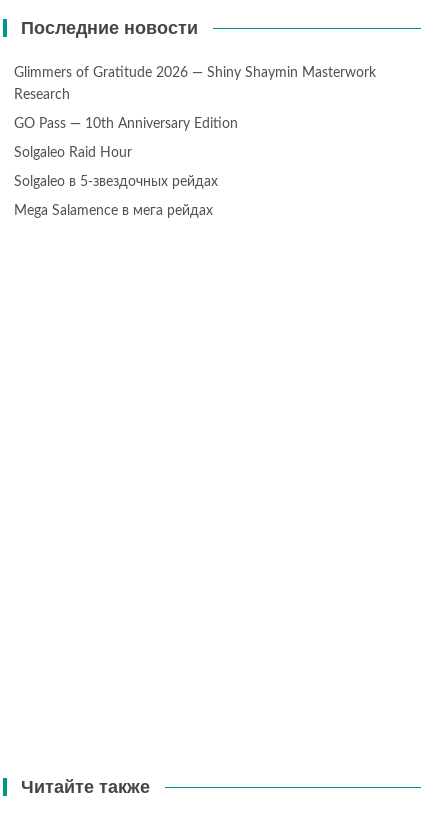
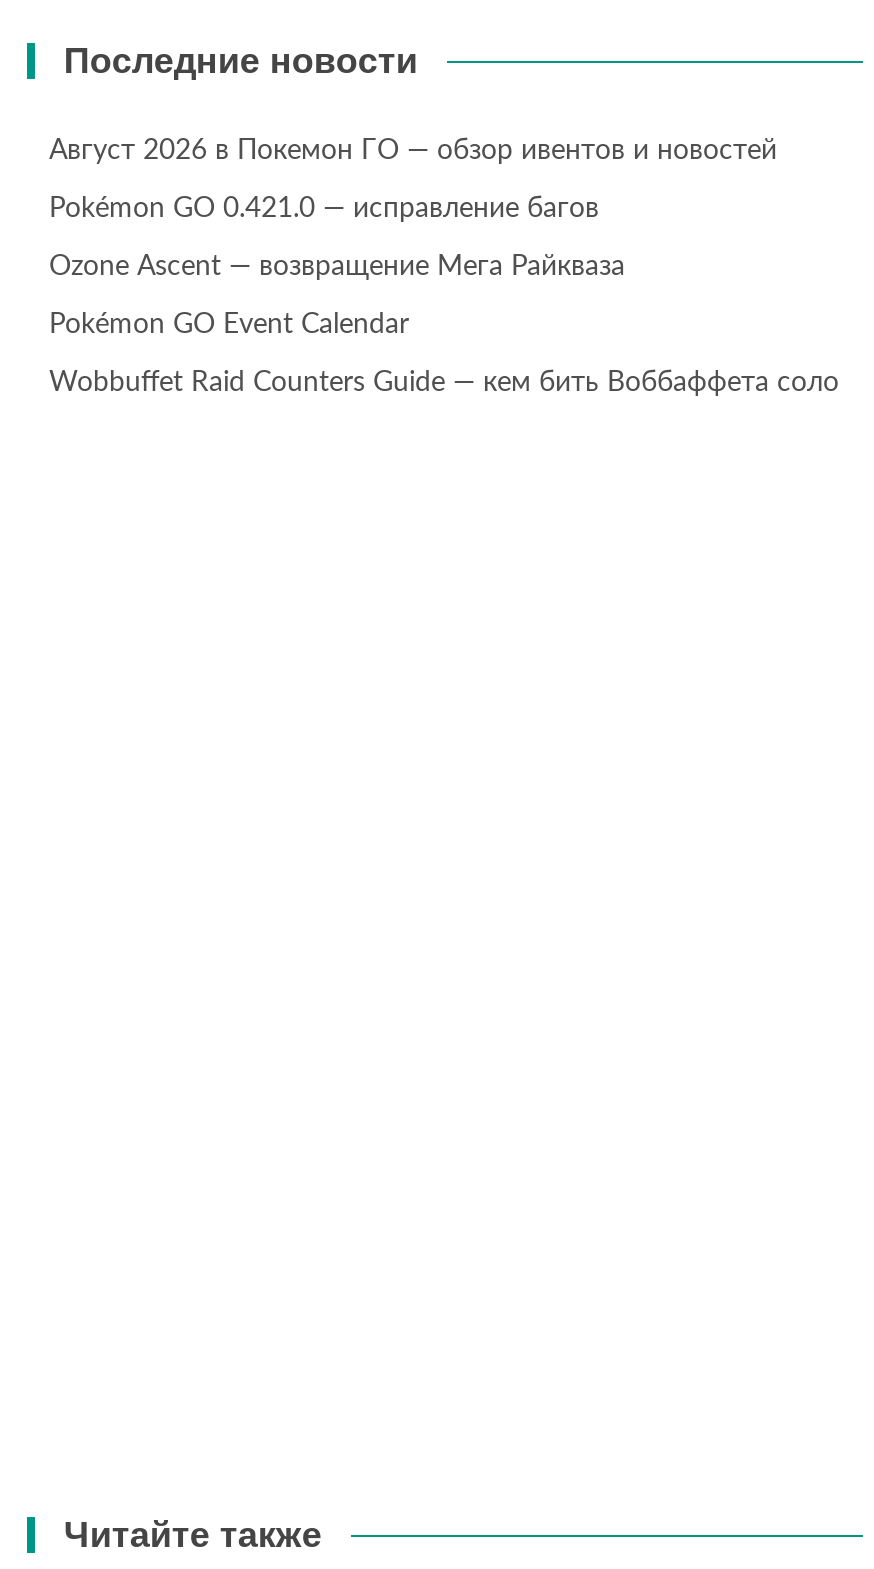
[14,66,376,218] Glimmers of Gratitude 2026 — Shiny Shaymin Masterwork | Research | GO Pass — 10th Anniversary Edition | Solgaleo Raid Hour | Solgaleo в 5-звездочных рейдах | Mega Salamence в мега рейдах -> [49,138,839,398] Август 2026 в Покемон ГО — обзор ивентов и новостей | Pokémon GO 0.421.0 — исправление багов | Ozone Ascent — возвращение Мега Райкваза | Pokémon GO Event Calendar | Wobbuffet Raid Counters Guide — кем бить Воббаффета соло

